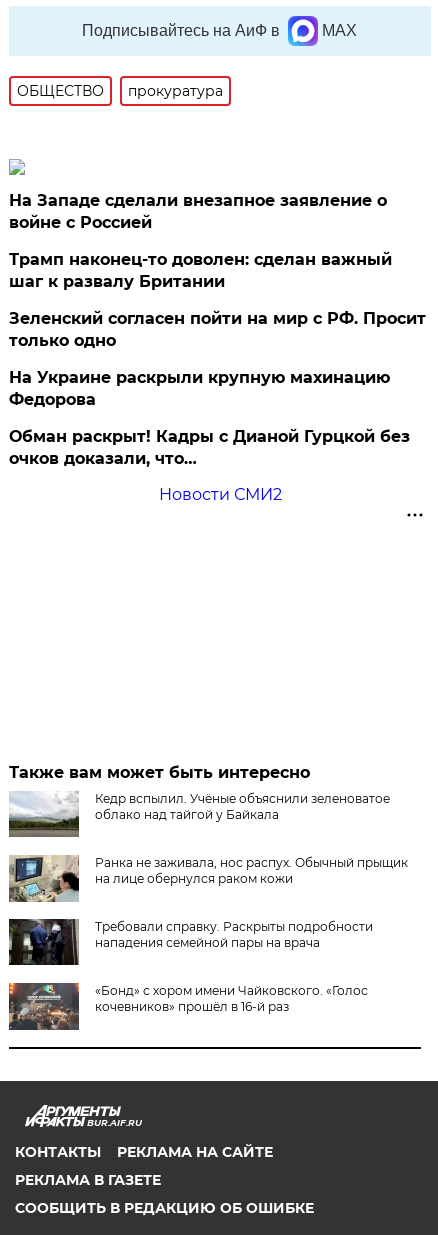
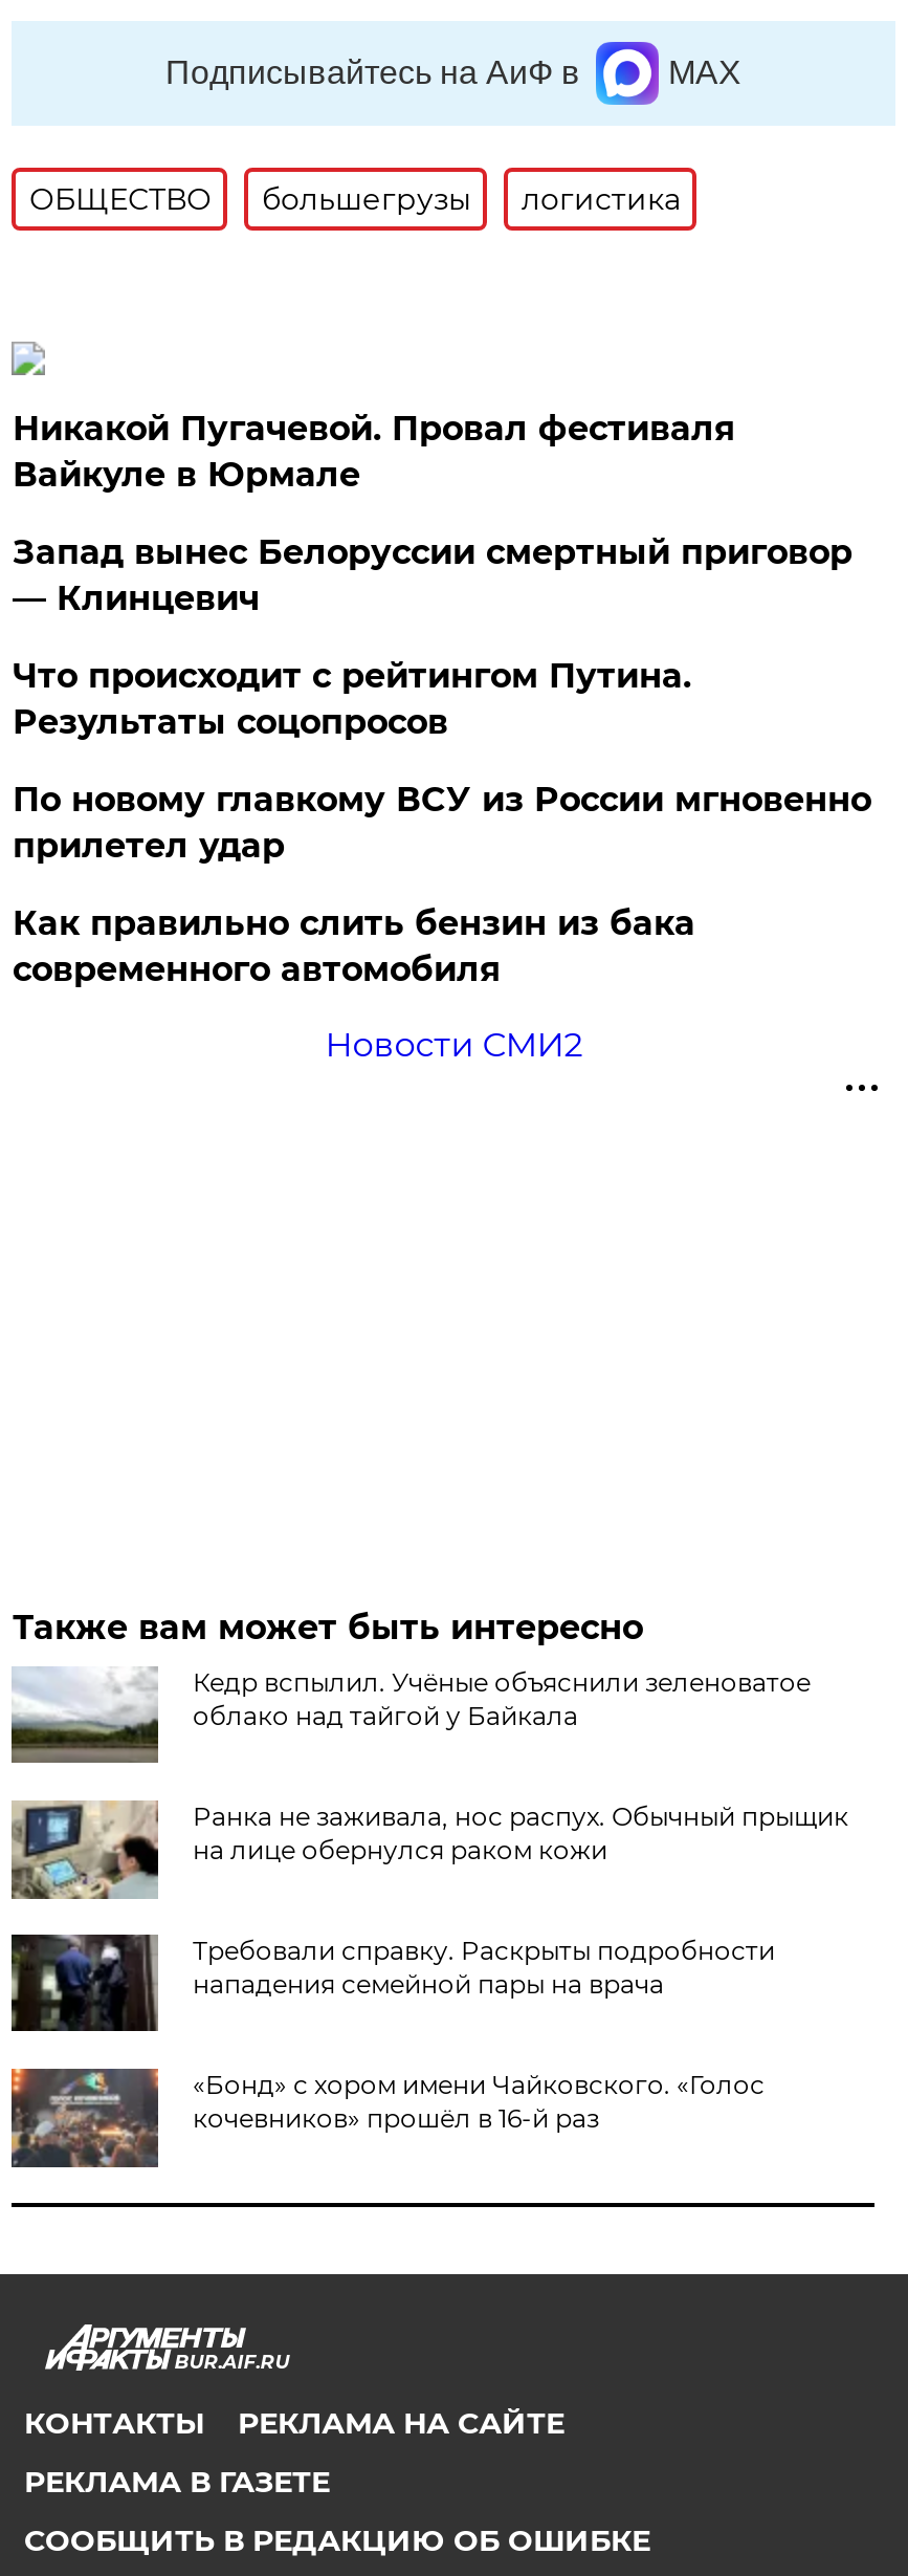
[128,82,223,100] прокуратура -> [262,180,681,218] большегрузы | логистика
[9,191,387,232] На Западе сделали внезапное заявление о | войне с Россией -> [12,409,735,495] Никакой Пугачевой. Провал фестиваля | Вайкуле в Юрмале
[9,250,392,291] Трамп наконец-то доволен: сделан важный | шаг к развалу Британии -> [12,532,852,618] Запад вынес Белоруссии смертный приговор | — Клинцевич
[9,309,426,350] Зеленский согласен пойти на мир с РФ. Просит | только одно -> [12,656,691,742] Что происходит с рейтингом Путина. | Результаты соцопросов
[9,368,390,409] На Украине раскрыли крупную махинацию | Федорова -> [12,780,871,866] По новому главкому ВСУ из России мгновенно | прилетел удар
[9,427,410,468] Обман раскрыт! Кадры с Дианой Гурцкой без | очков доказали, что… -> [12,903,695,989] Как правильно слить бензин из бака | современного автомобиля

